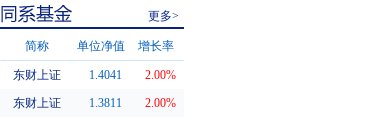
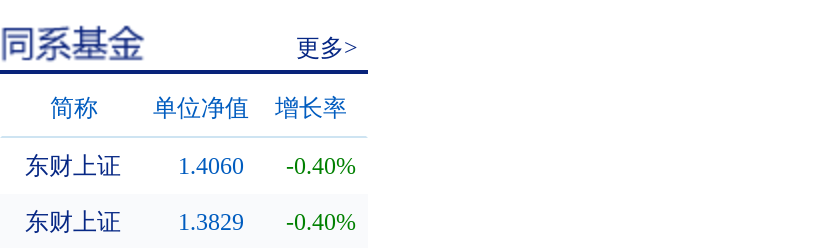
[89,68,122,82] 1.4041 -> [178,152,244,180] 1.4060
[145,68,176,82] 2.00% -> [286,152,356,180] -0.40%
[89,96,122,110] 1.3811 -> [178,208,244,236] 1.3829
[145,96,176,110] 2.00% -> [286,208,356,236] -0.40%

